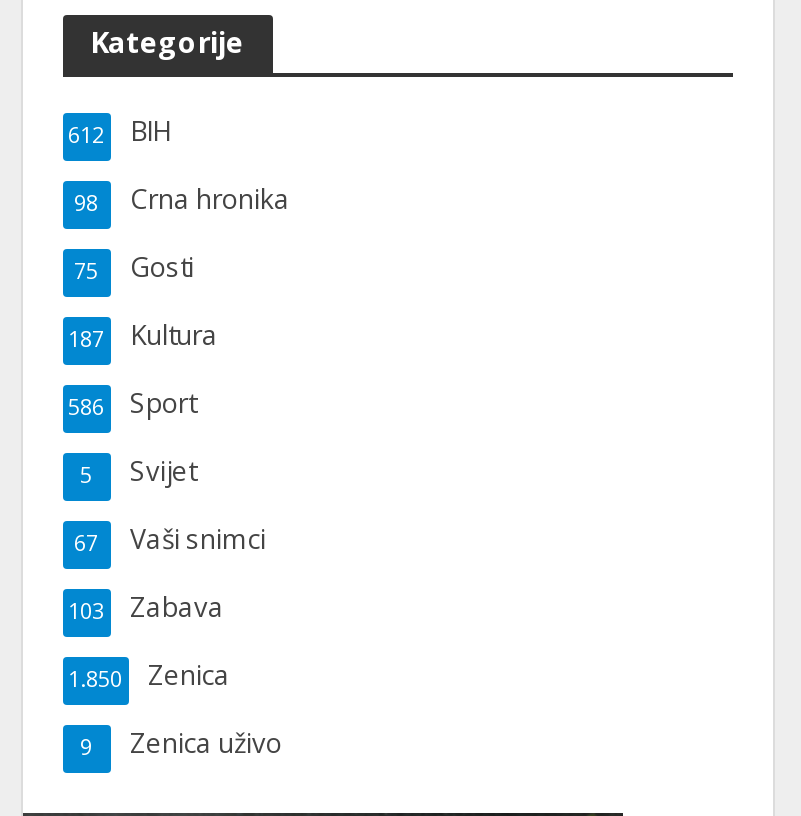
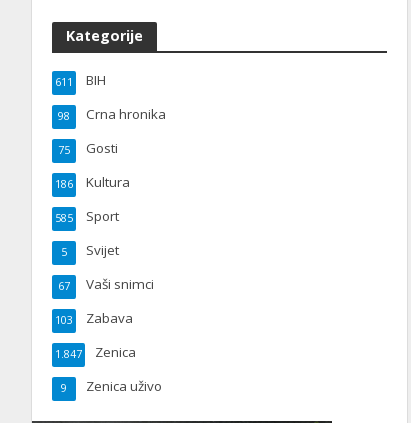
[68,113,170,149] 612 BIH -> [54,71,105,89] 611 BIH
[68,317,218,353] 187 Kultura -> [54,173,129,191] 186 Kultura
[68,385,196,421] 586 Sport -> [54,207,118,225] 585 Sport
[68,657,230,693] 1.850 Zenica -> [54,343,135,361] 1.847 Zenica

